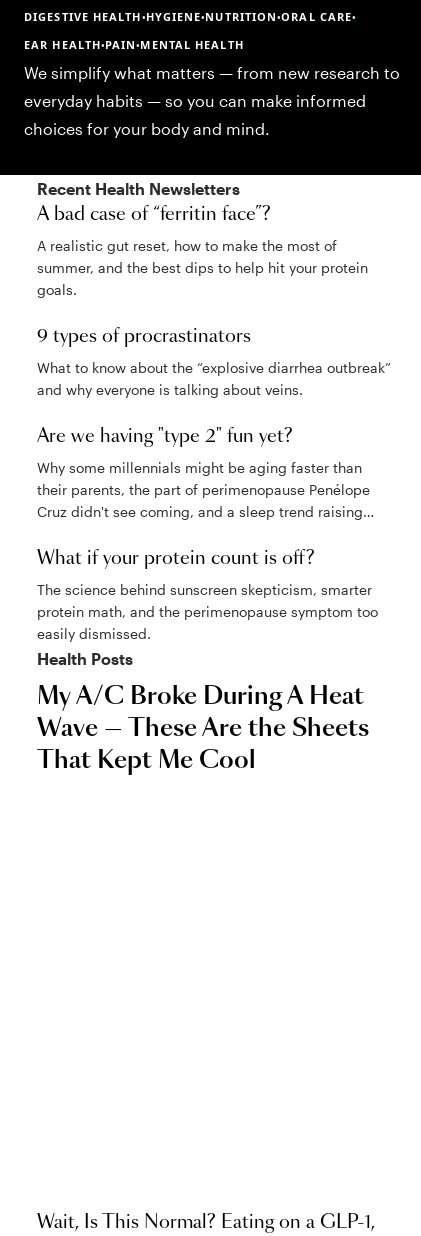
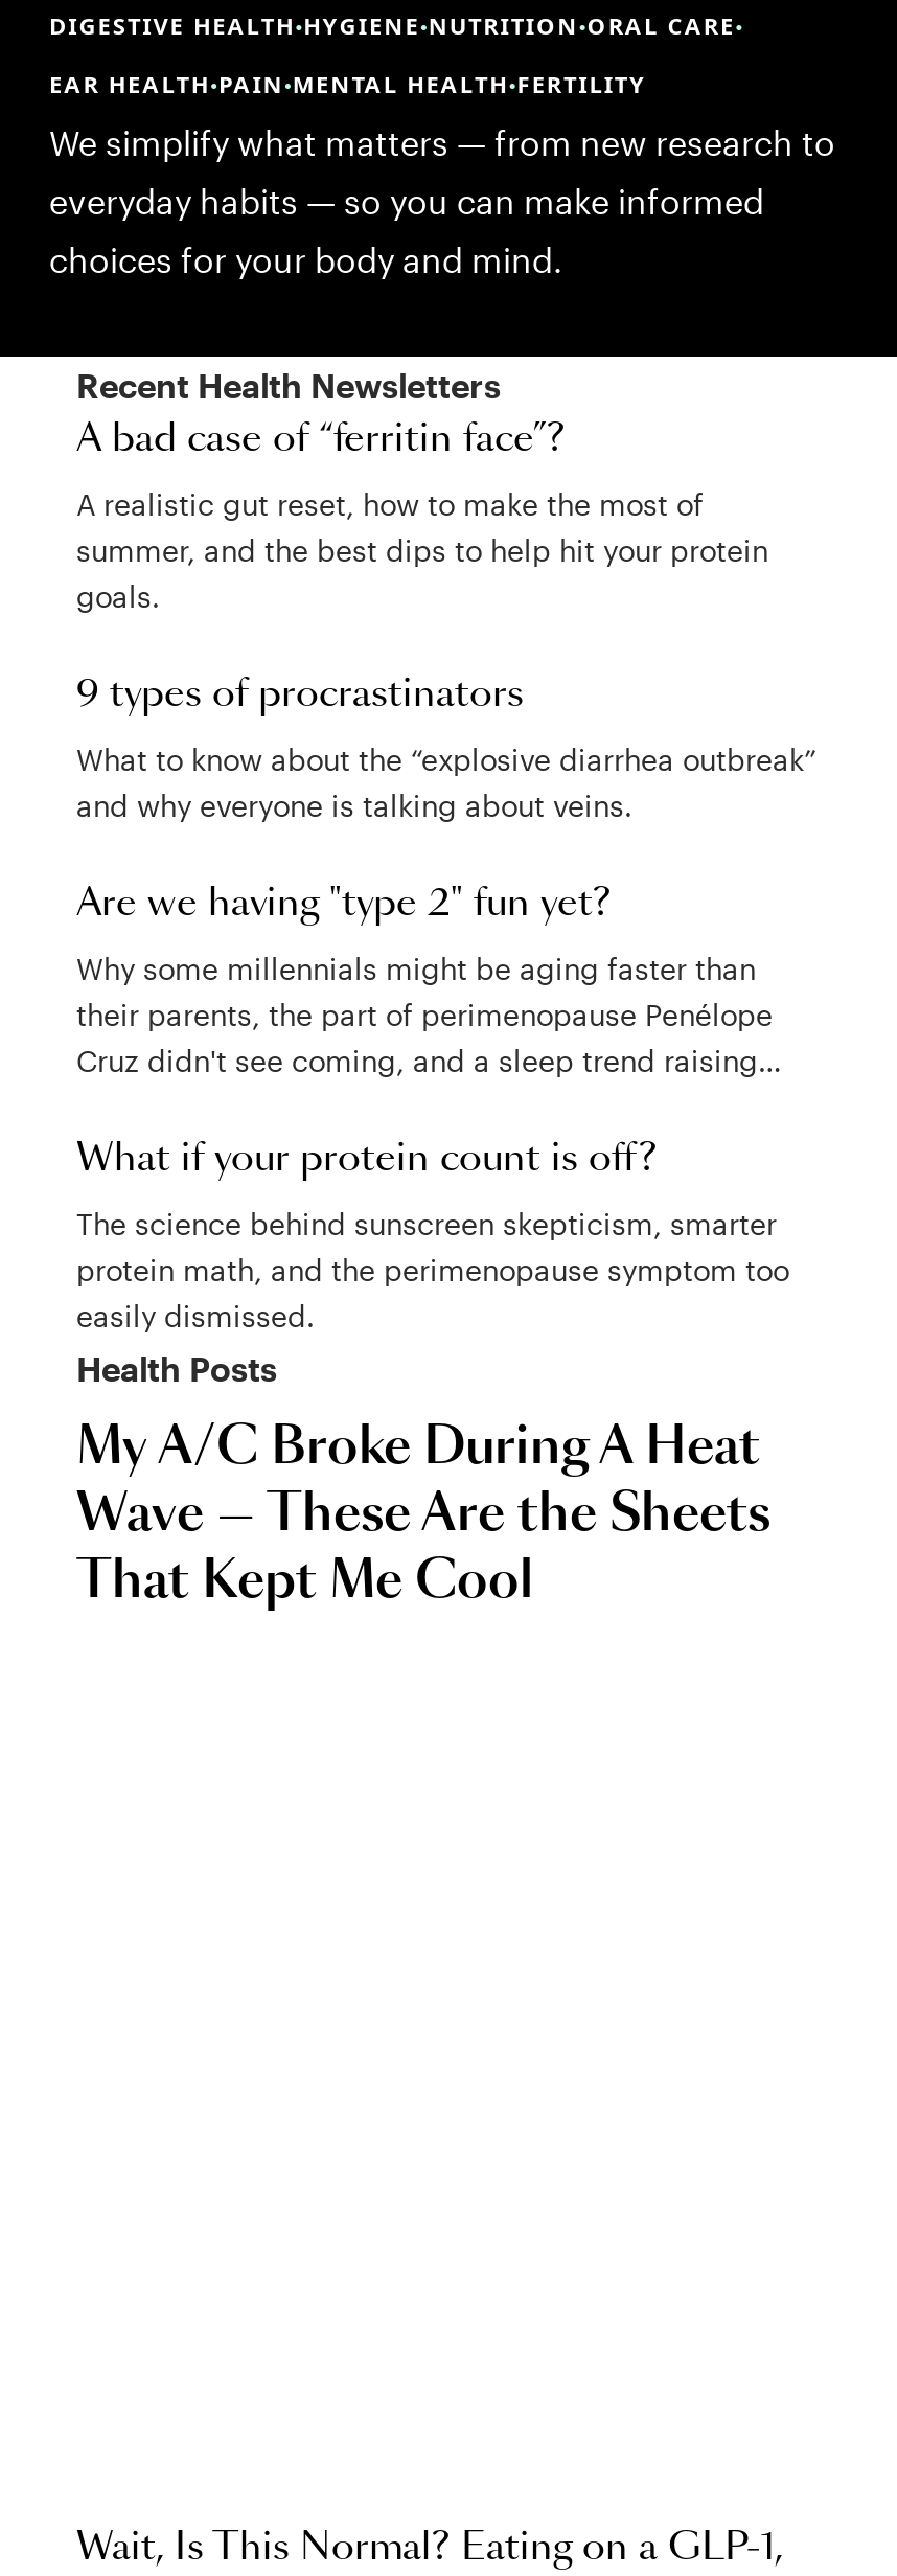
[24,37,244,52] EAR HEALTH•PAIN•MENTAL HEALTH -> [49,68,646,99] EAR HEALTH•PAIN•MENTAL HEALTH•FERTILITY

